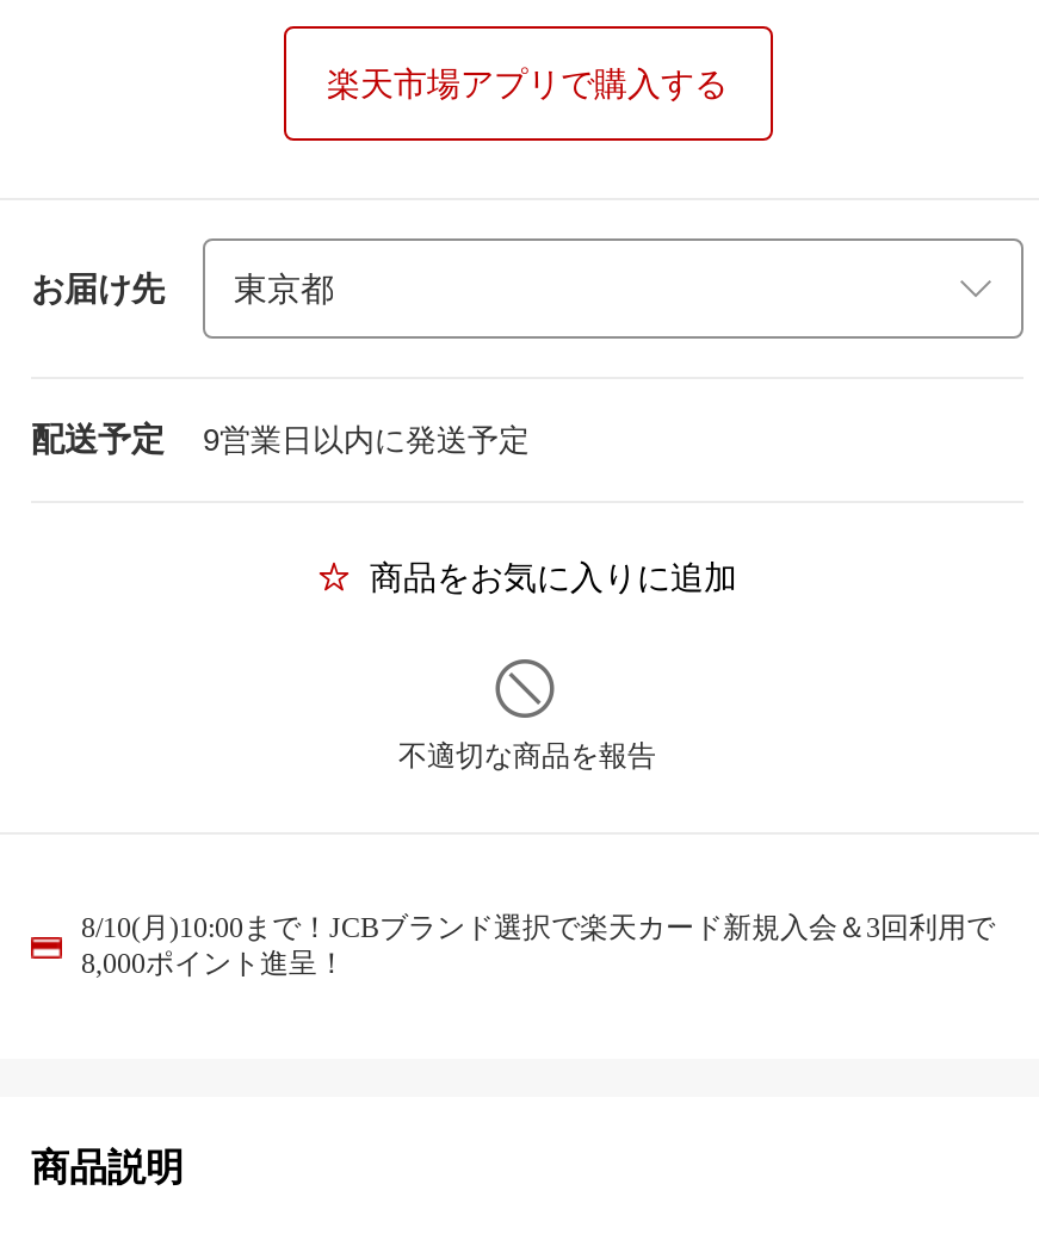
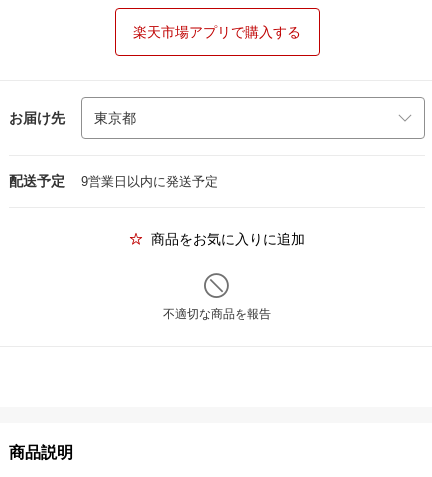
[81,911,995,980] 8/10(月)10:00まで！JCBブランド選択で楽天カード新規入会＆3回利用で | 8,000ポイント進呈！ -> none

